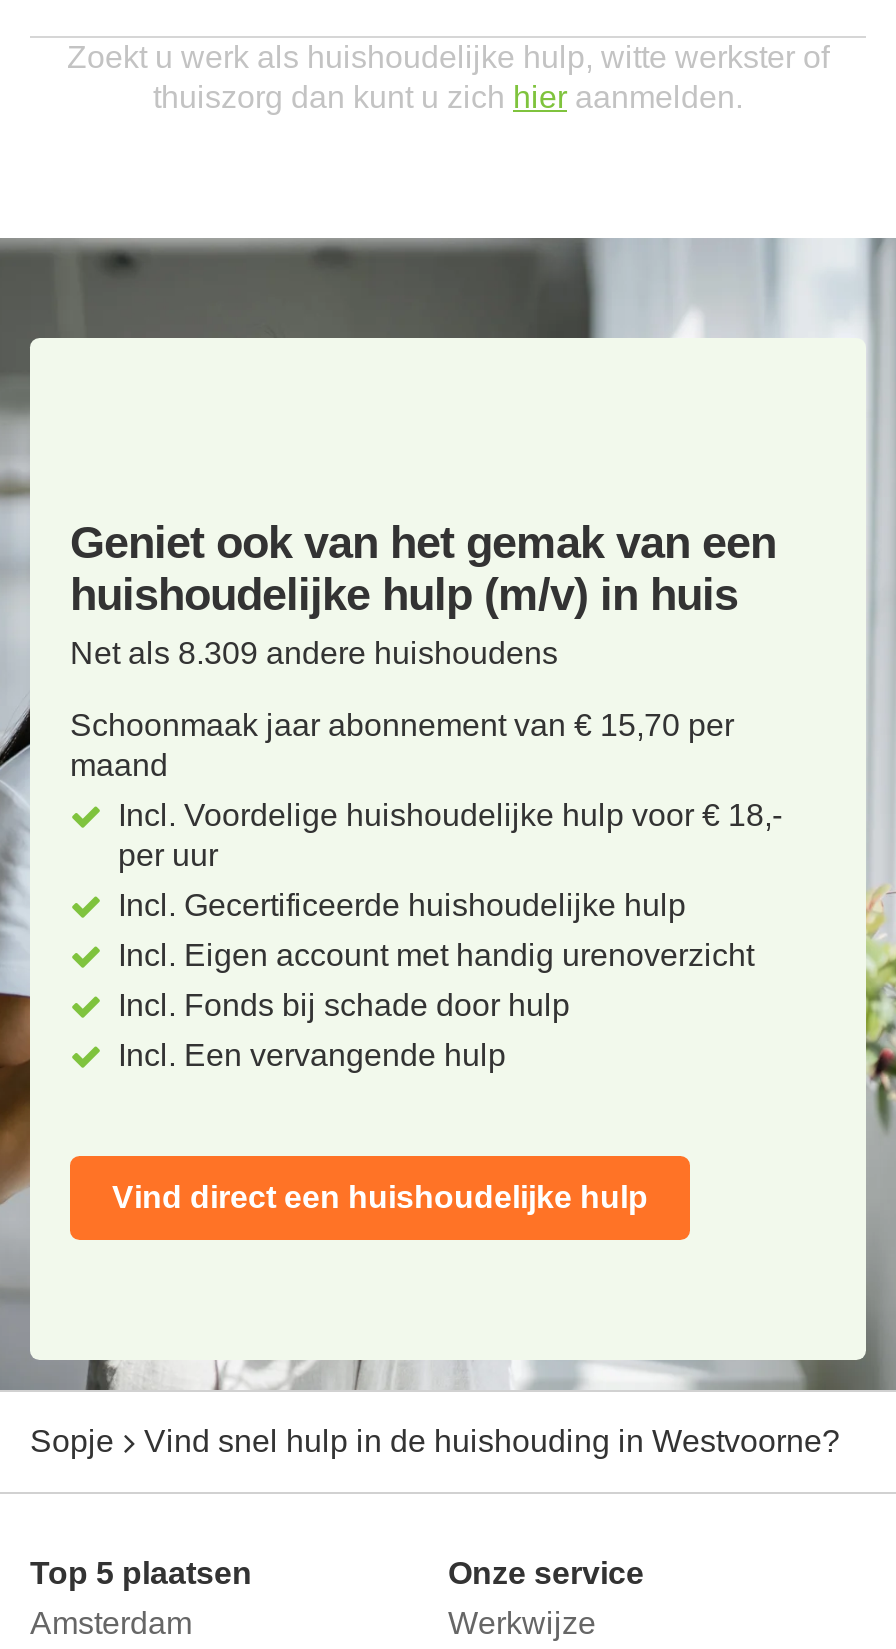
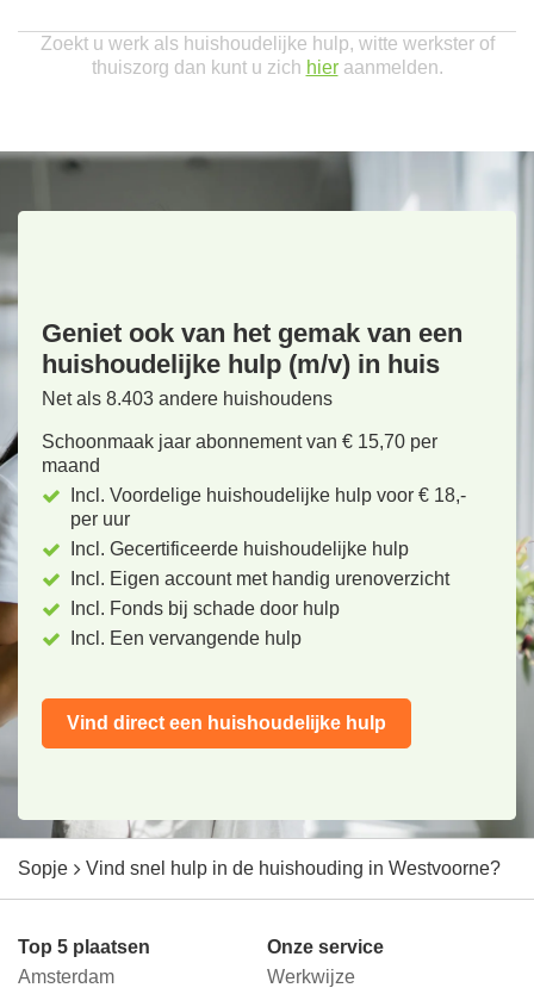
[70,635,558,669] Net als 8.309 andere huishoudens -> [42,388,333,408] Net als 8.403 andere huishoudens

